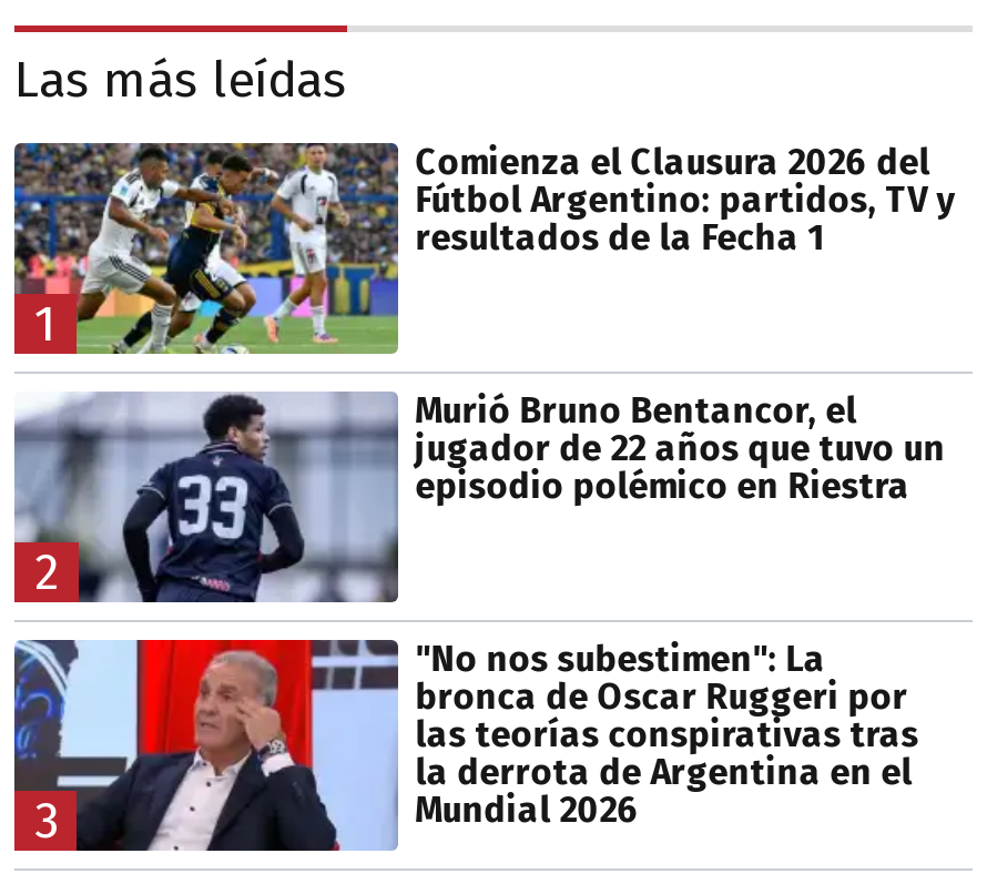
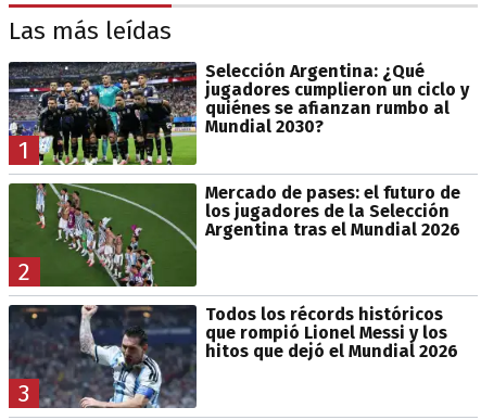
[12,140,954,356] [image] | Comienza el Clausura 2026 del | Fútbol Argentino: partidos, TV y | resultados de la Fecha 1 -> [8,60,469,165] [image] | Selección Argentina: ¿Qué | jugadores cumplieron un ciclo y | quiénes se afianzan rumbo al | Mundial 2030?
[12,389,946,604] [image] | Murió Bruno Bentancor, el | jugador de 22 años que tuvo un | episodio polémico en Riestra -> [8,182,460,288] [image] | Mercado de pases: el futuro de | los jugadores de la Selección | Argentina tras el Mundial 2026
[12,637,919,853] [image] | "No nos subestimen": La | bronca de Oscar Ruggeri por | las teorías conspirativas tras | la derrota de Argentina en el | Mundial 2026 -> [8,304,458,409] [image] | Todos los récords históricos | que rompió Lionel Messi y los | hitos que dejó el Mundial 2026

